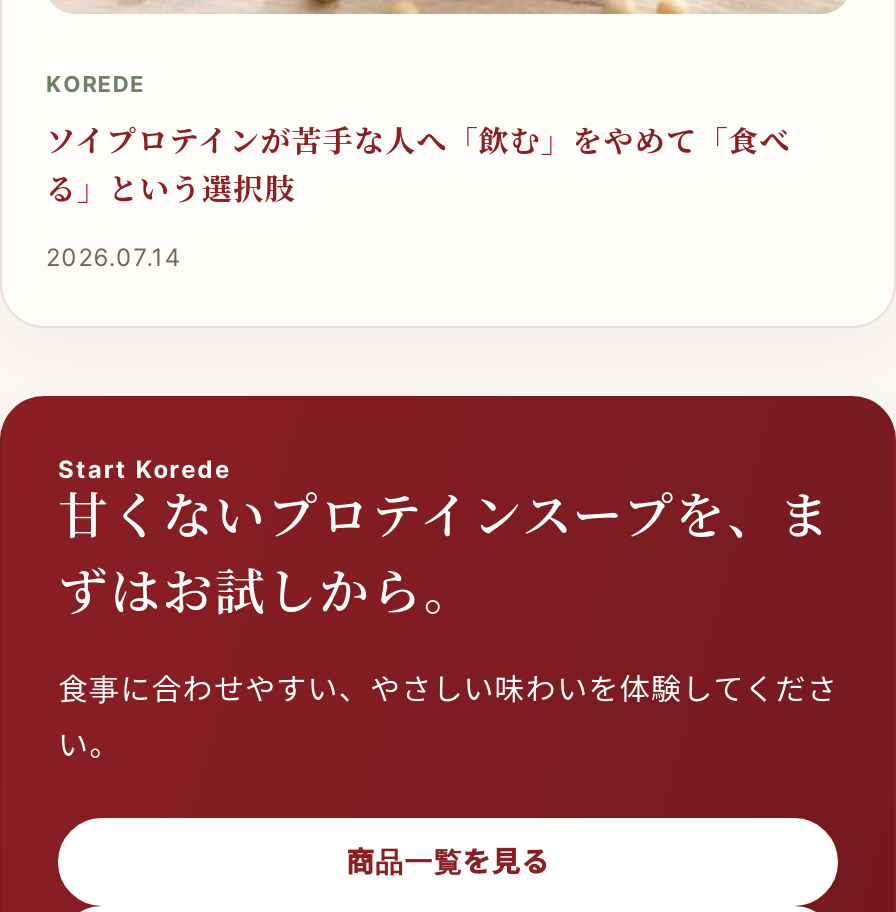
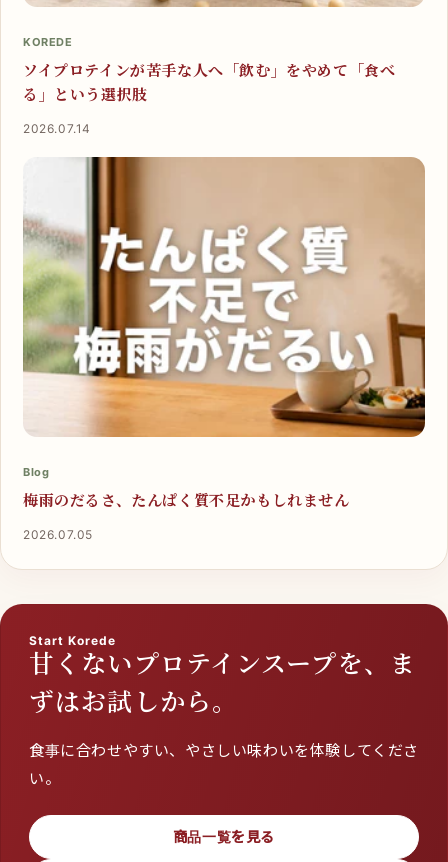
none -> [22,156,426,542] [image] | Blog | 梅雨のだるさ、たんぱく質不足かもしれません | 2026.07.05

